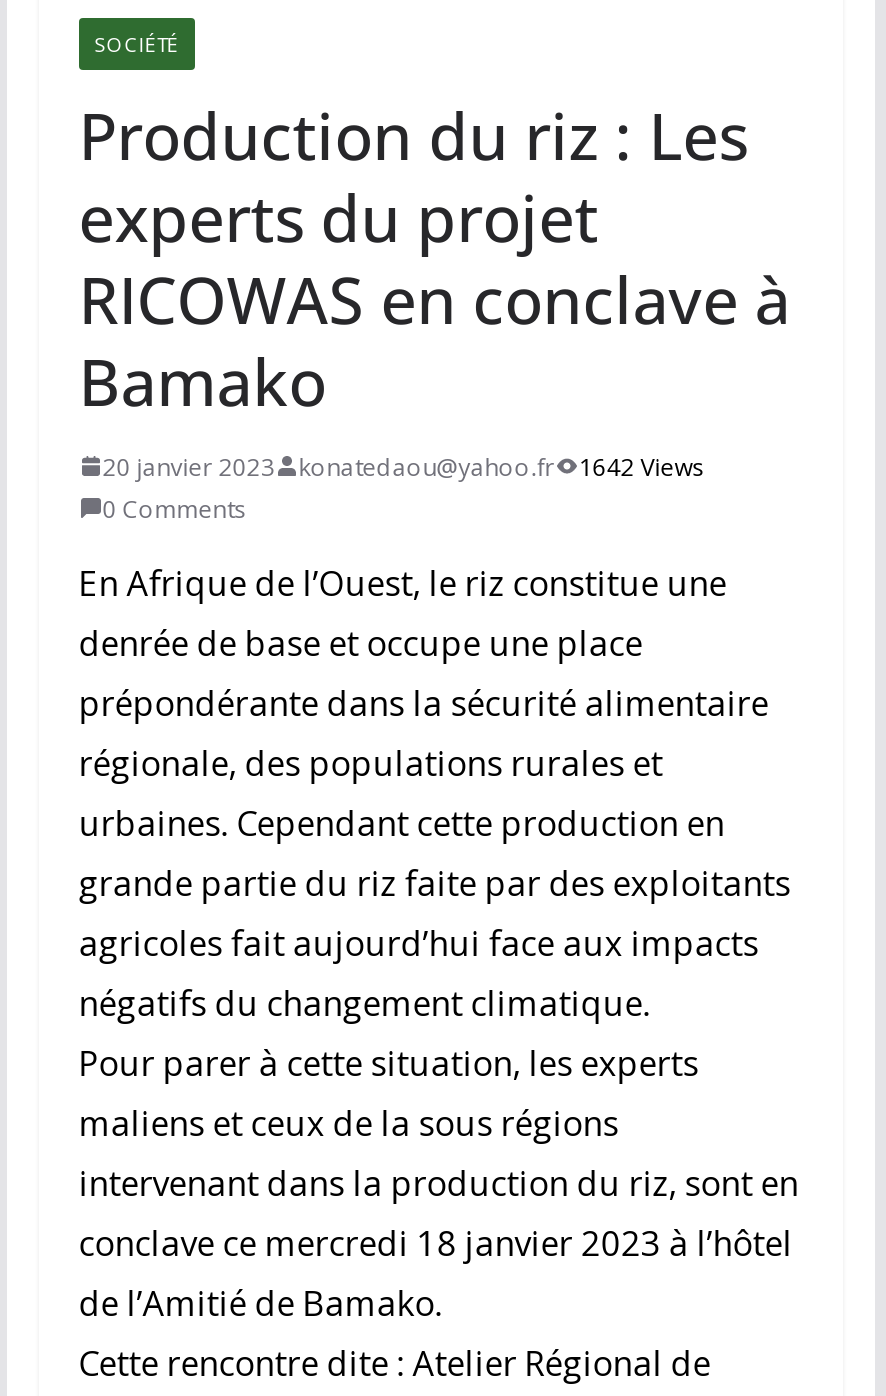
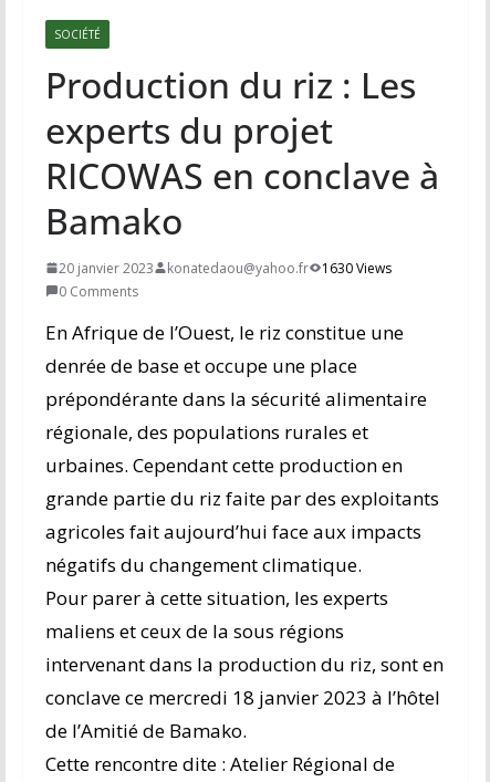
[102,450,704,484] 20 janvier 2023 konatedaou@yahoo.fr 1642 Views -> [58,259,391,277] 20 janvier 2023 konatedaou@yahoo.fr 1630 Views

